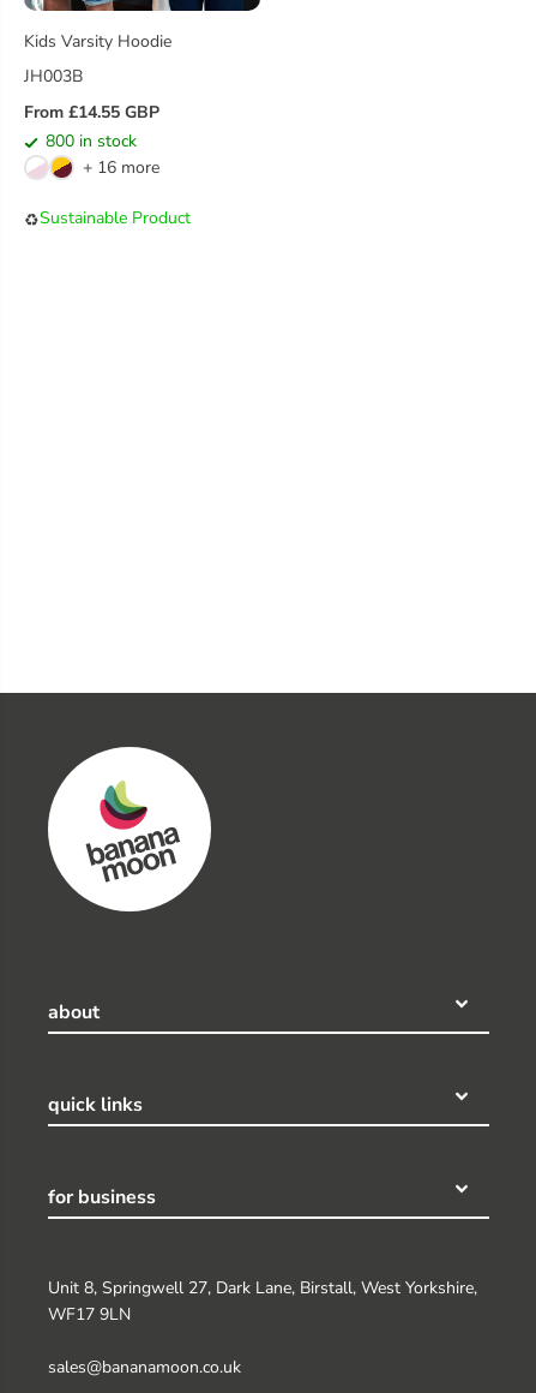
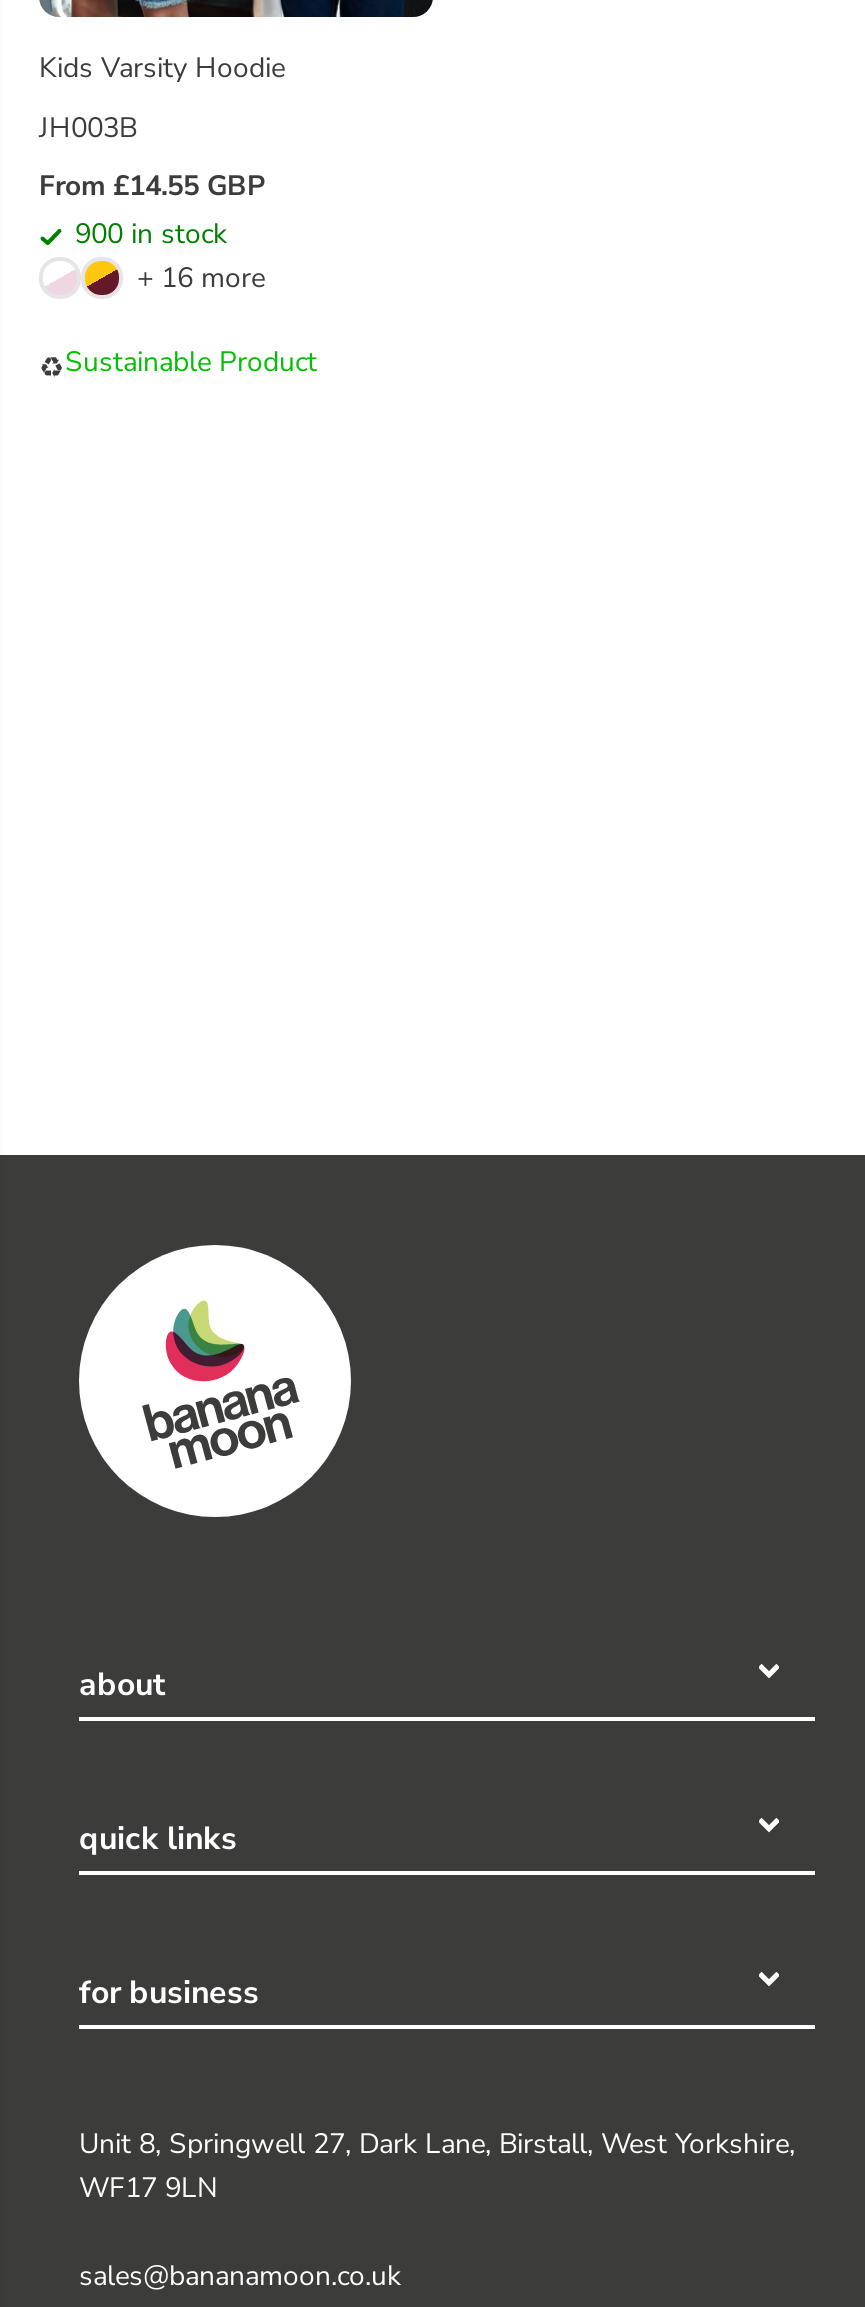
[46,130,137,153] 800 in stock -> [75,216,227,254] 900 in stock

